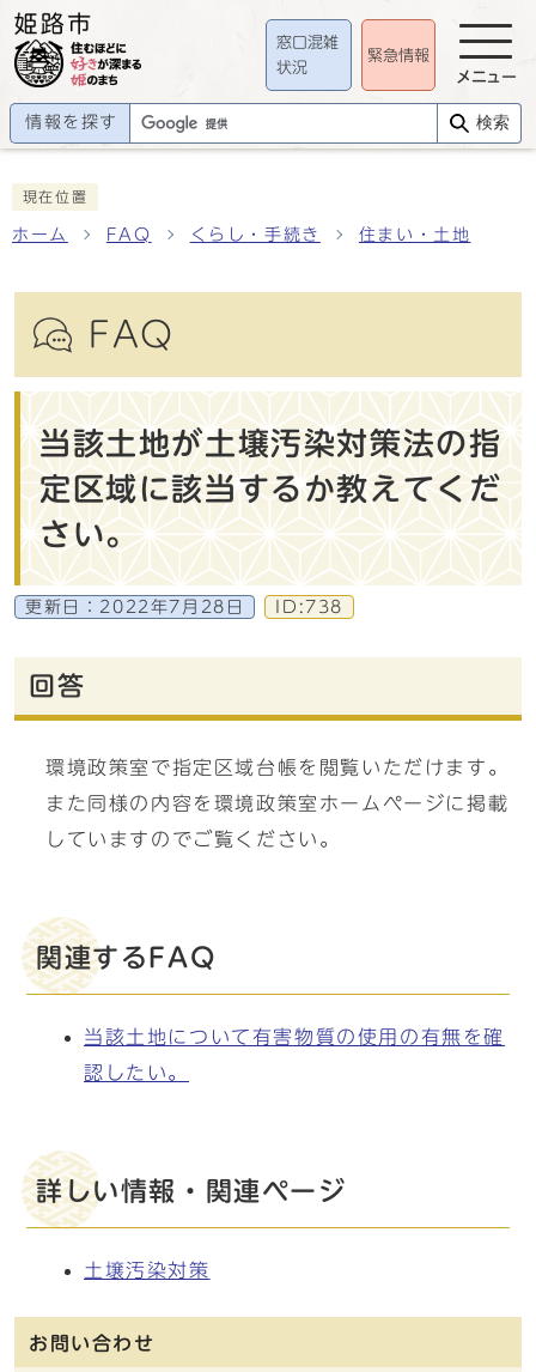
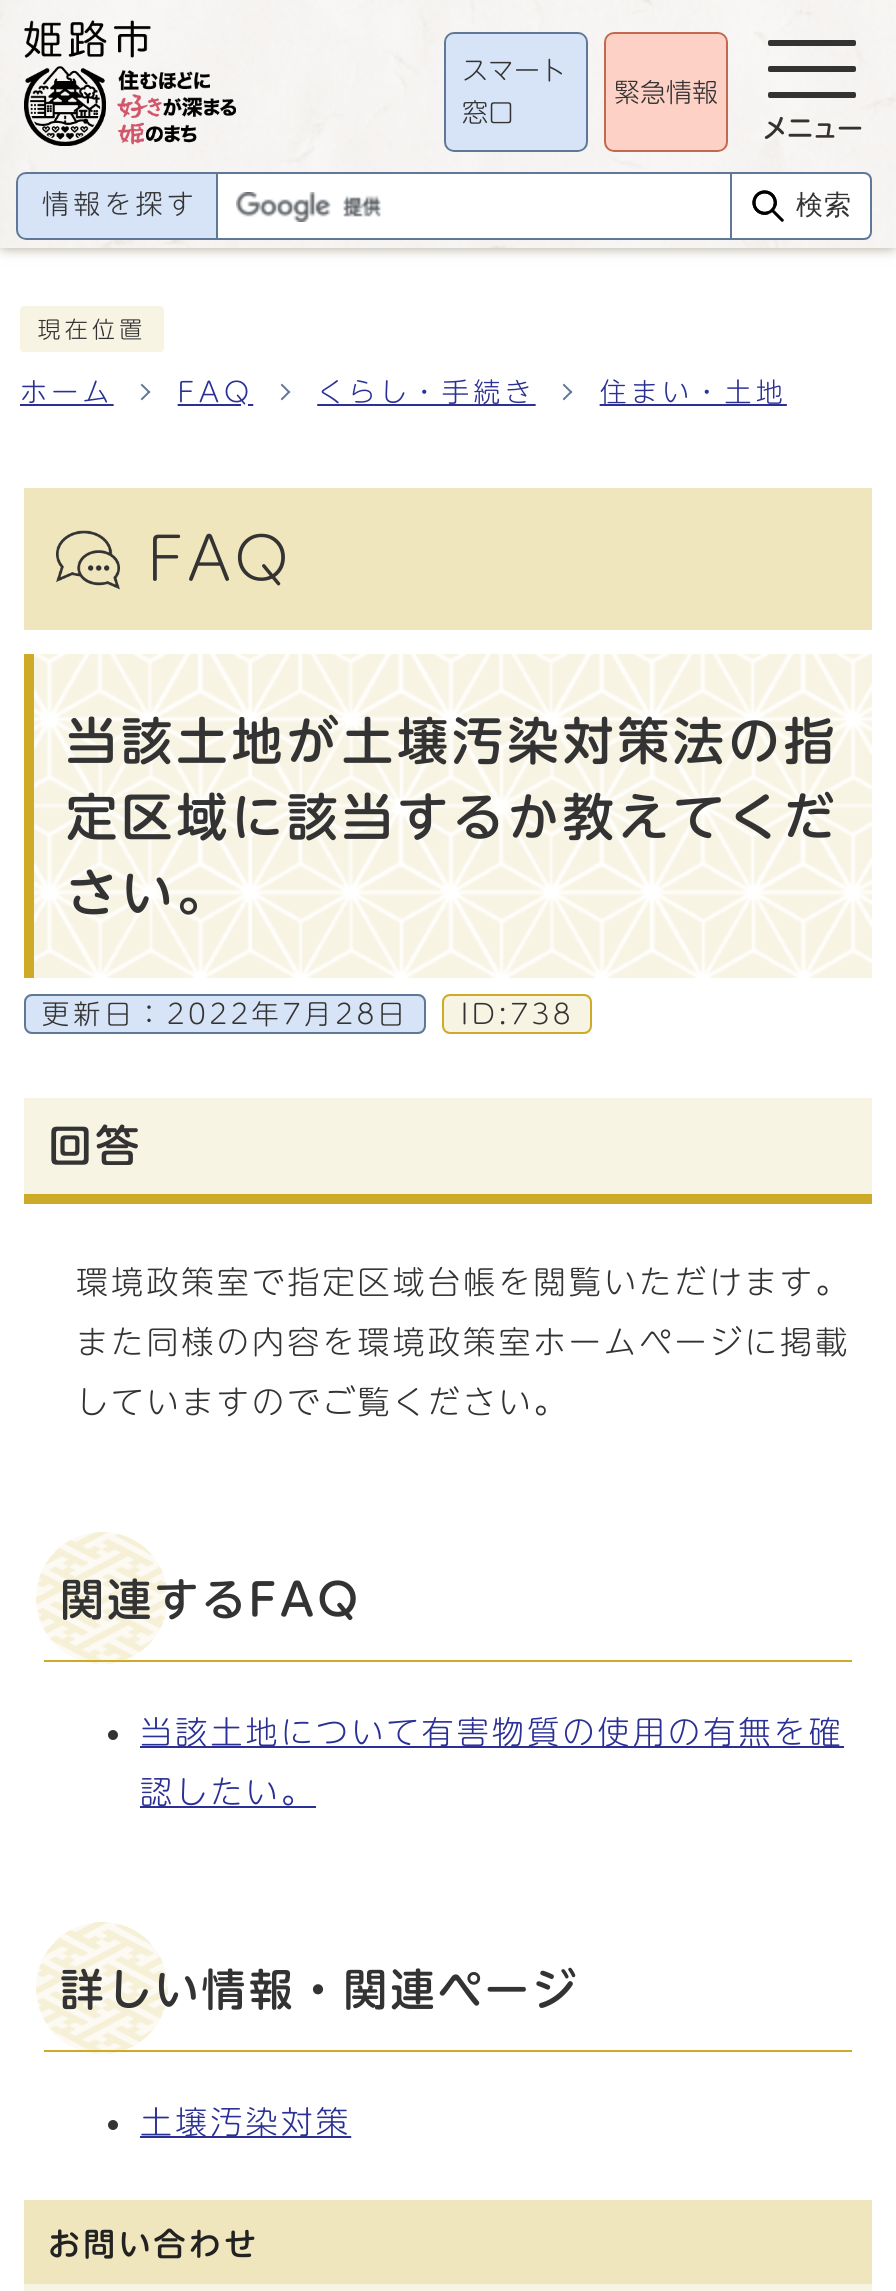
[276,34,339,50] 窓口混雑 -> [462,57,566,83] スマート
[276,60,307,76] 状況 -> [462,101,514,127] 窓口

